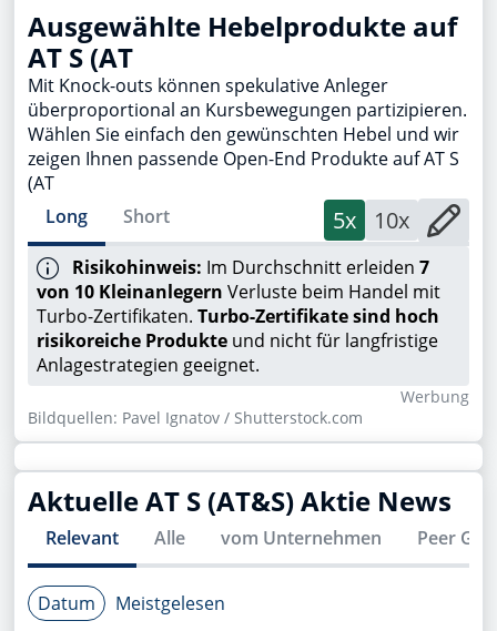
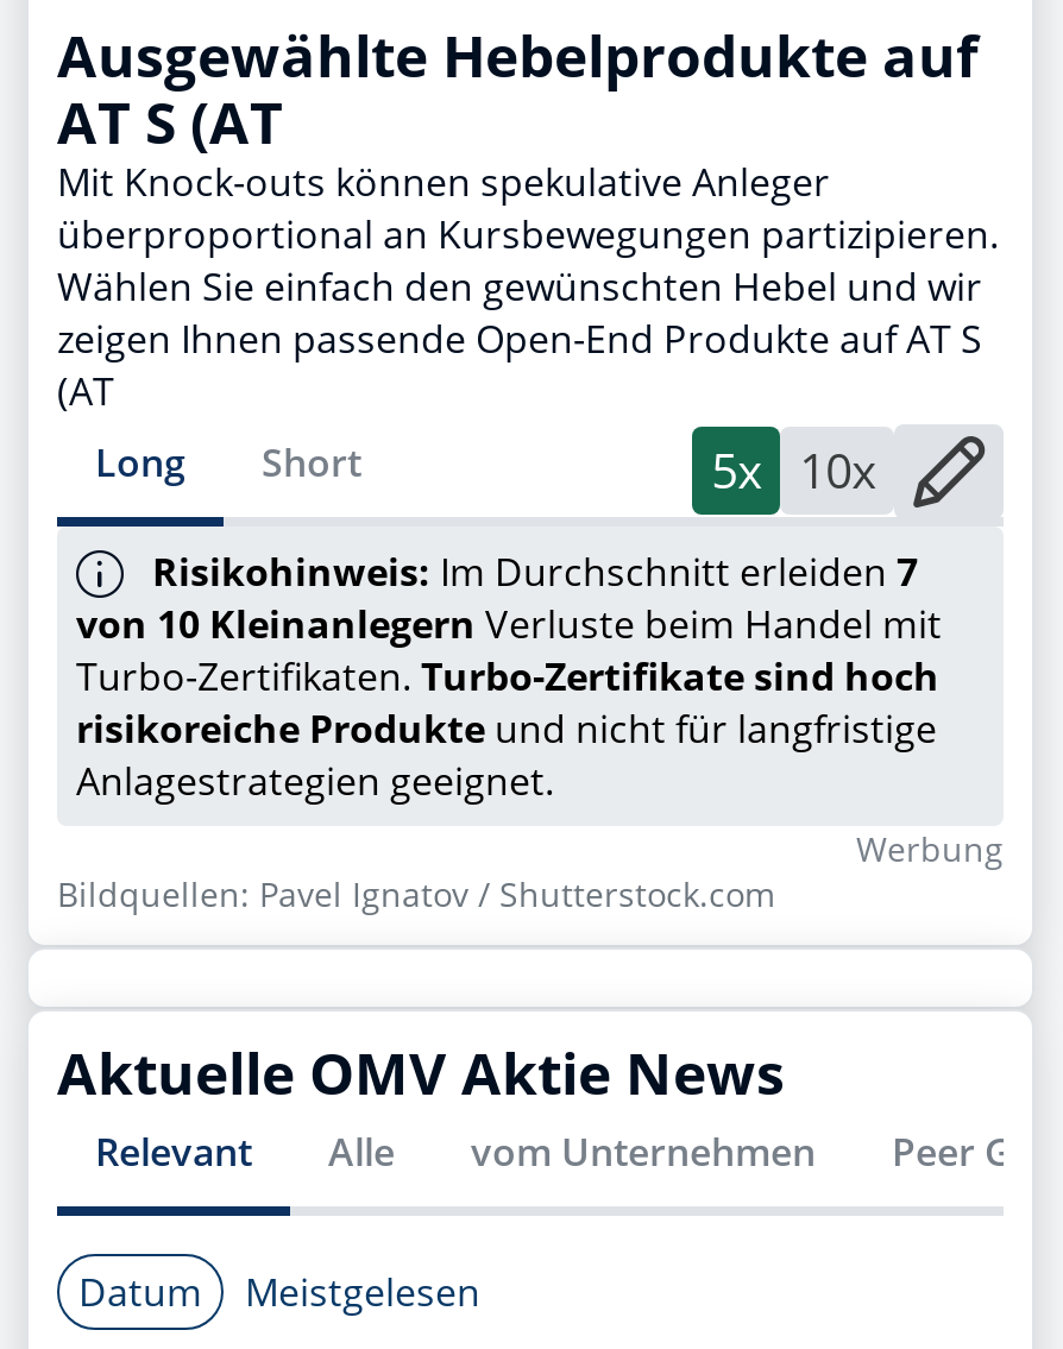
[28,483,452,519] Aktuelle AT S (AT&S) Aktie News -> [57,1034,785,1112] Aktuelle OMV Aktie News

